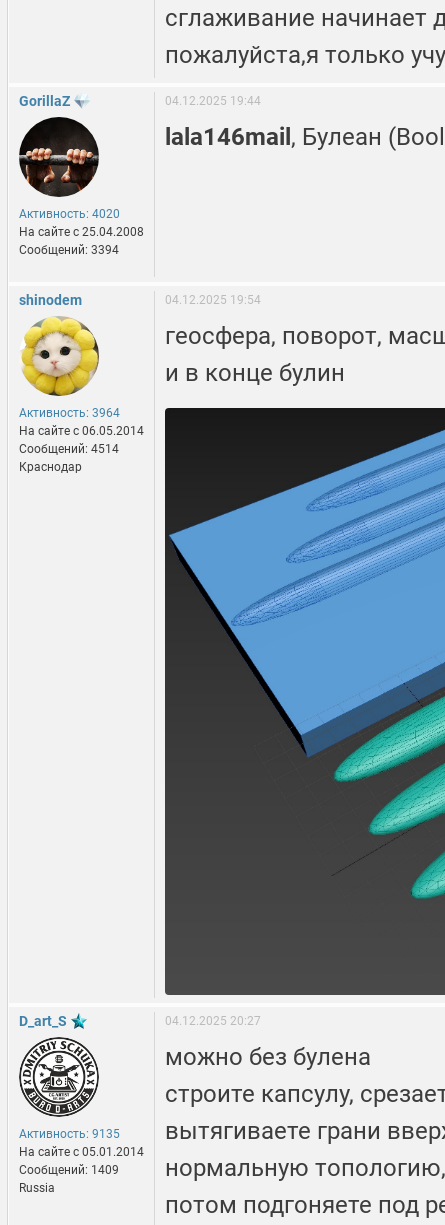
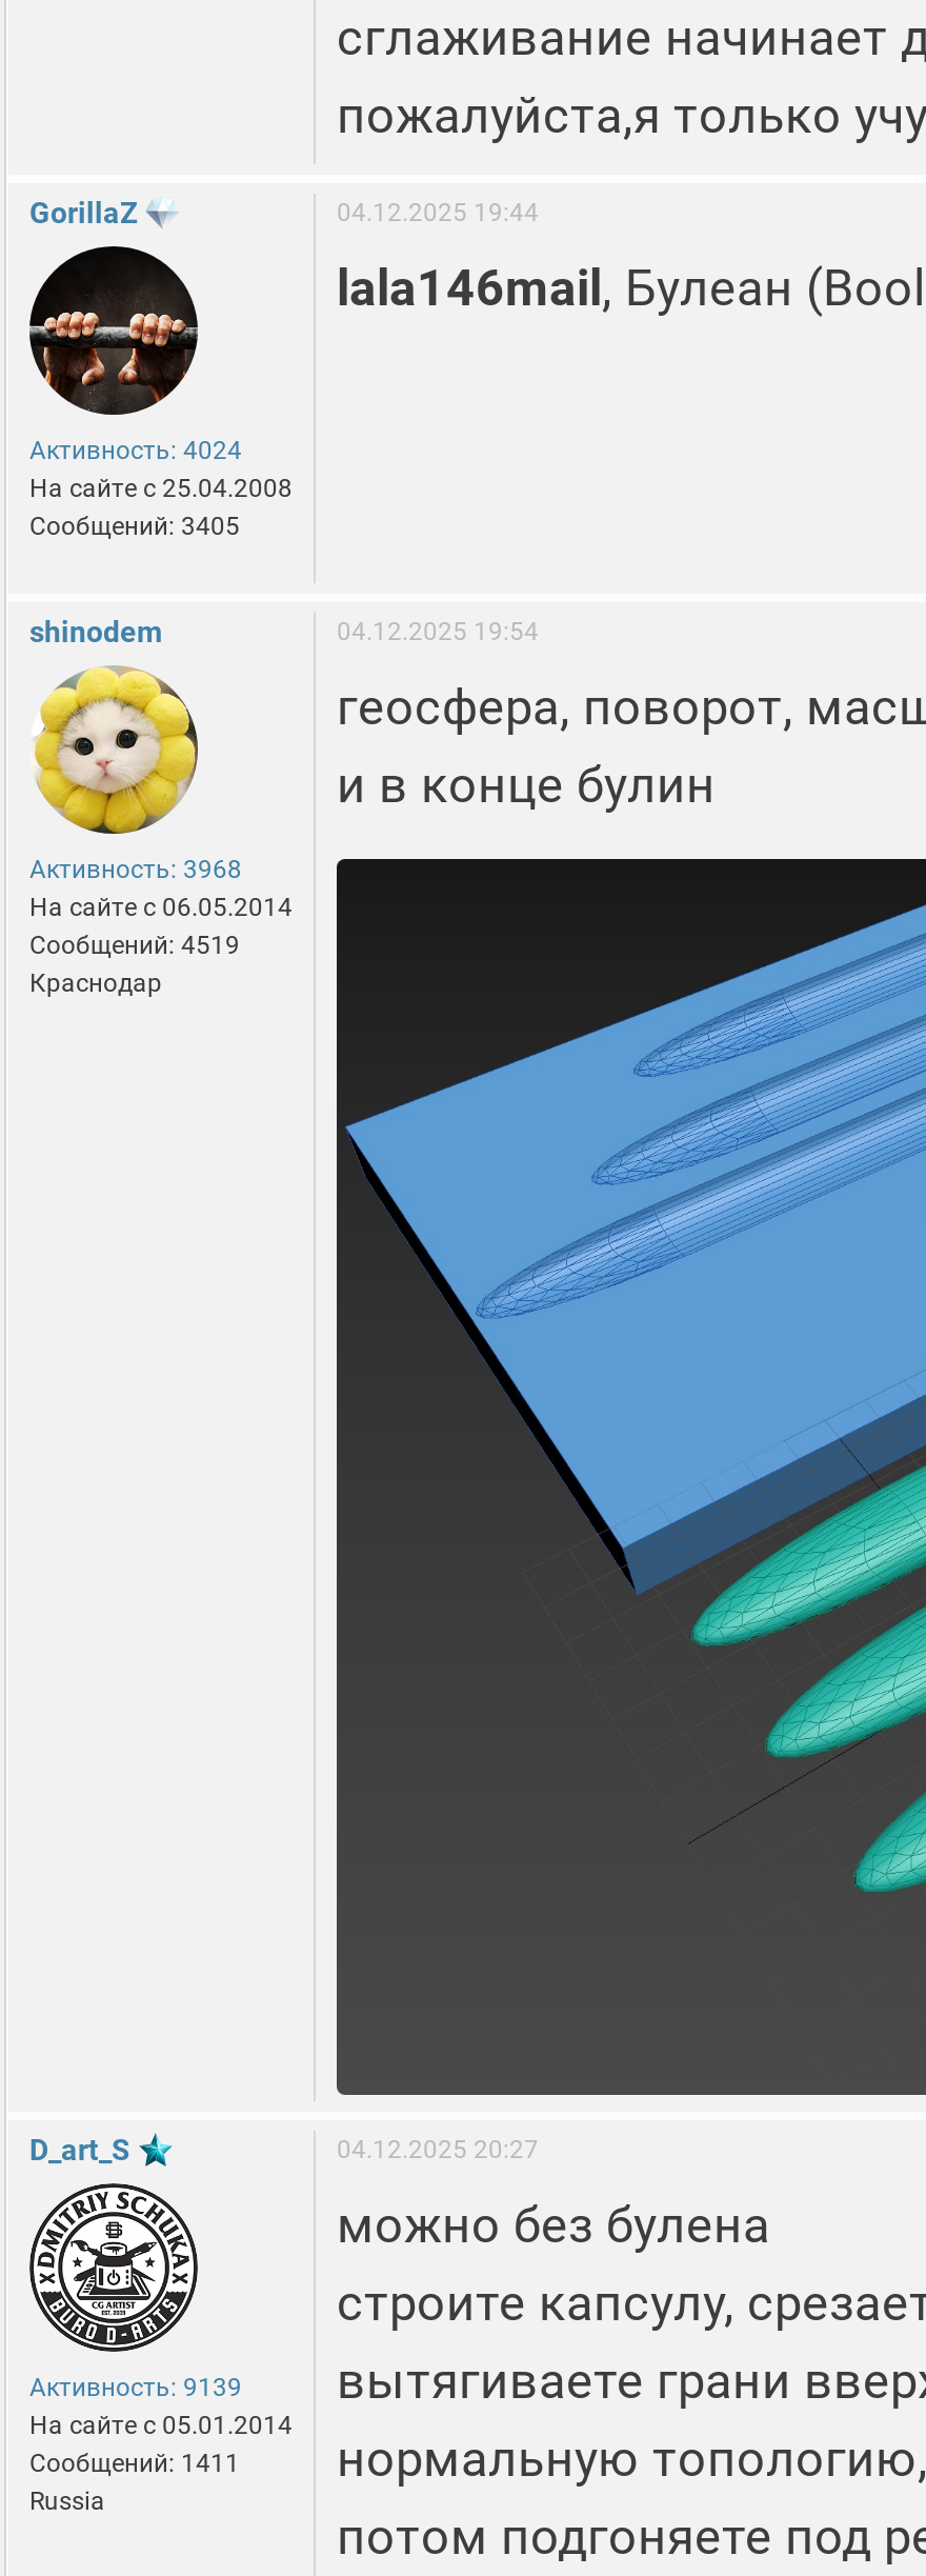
[19,207,120,221] Активность: 4020 -> [29,436,242,466] Активность: 4024
[19,243,119,257] Сообщений: 3394 -> [29,512,240,542] Сообщений: 3405
[19,406,120,420] Активность: 3964 -> [29,855,242,885] Активность: 3968
[19,442,119,456] Сообщений: 4514 -> [29,931,240,961] Сообщений: 4519
[19,1127,120,1141] Активность: 9135 -> [29,2373,242,2403] Активность: 9139
[19,1163,119,1177] Сообщений: 1409 -> [29,2449,240,2479] Сообщений: 1411

